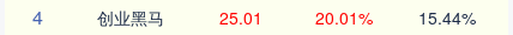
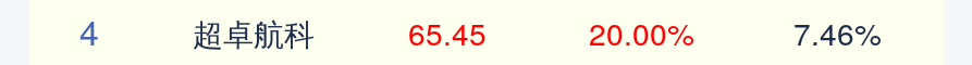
[98,6,476,30] 创业黑马 | 25.01 | 20.01% | 15.44% -> [193,12,881,55] 超卓航科 | 65.45 | 20.00% | 7.46%

